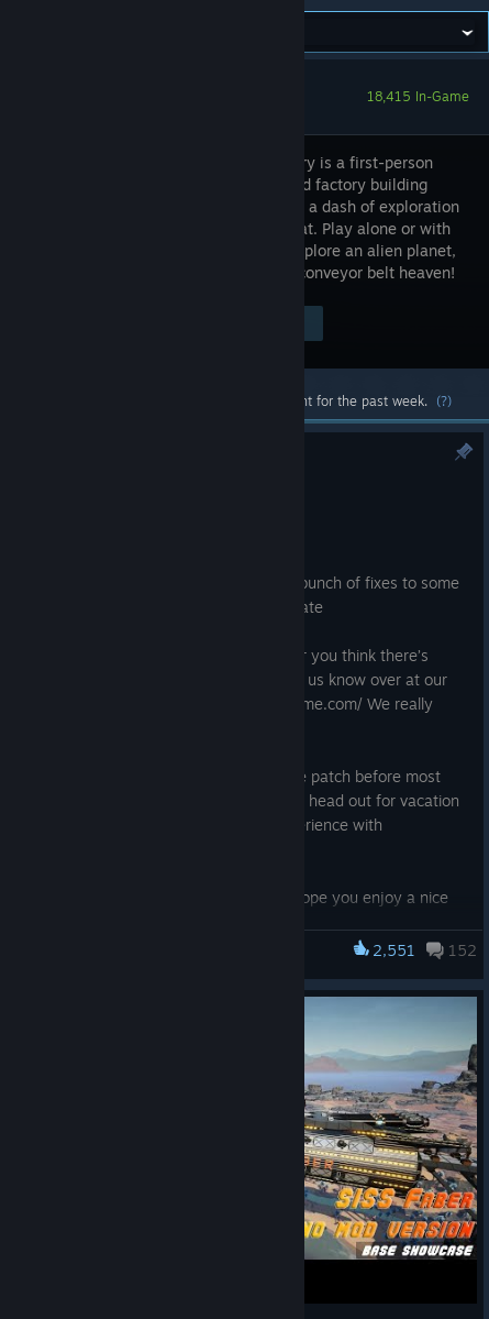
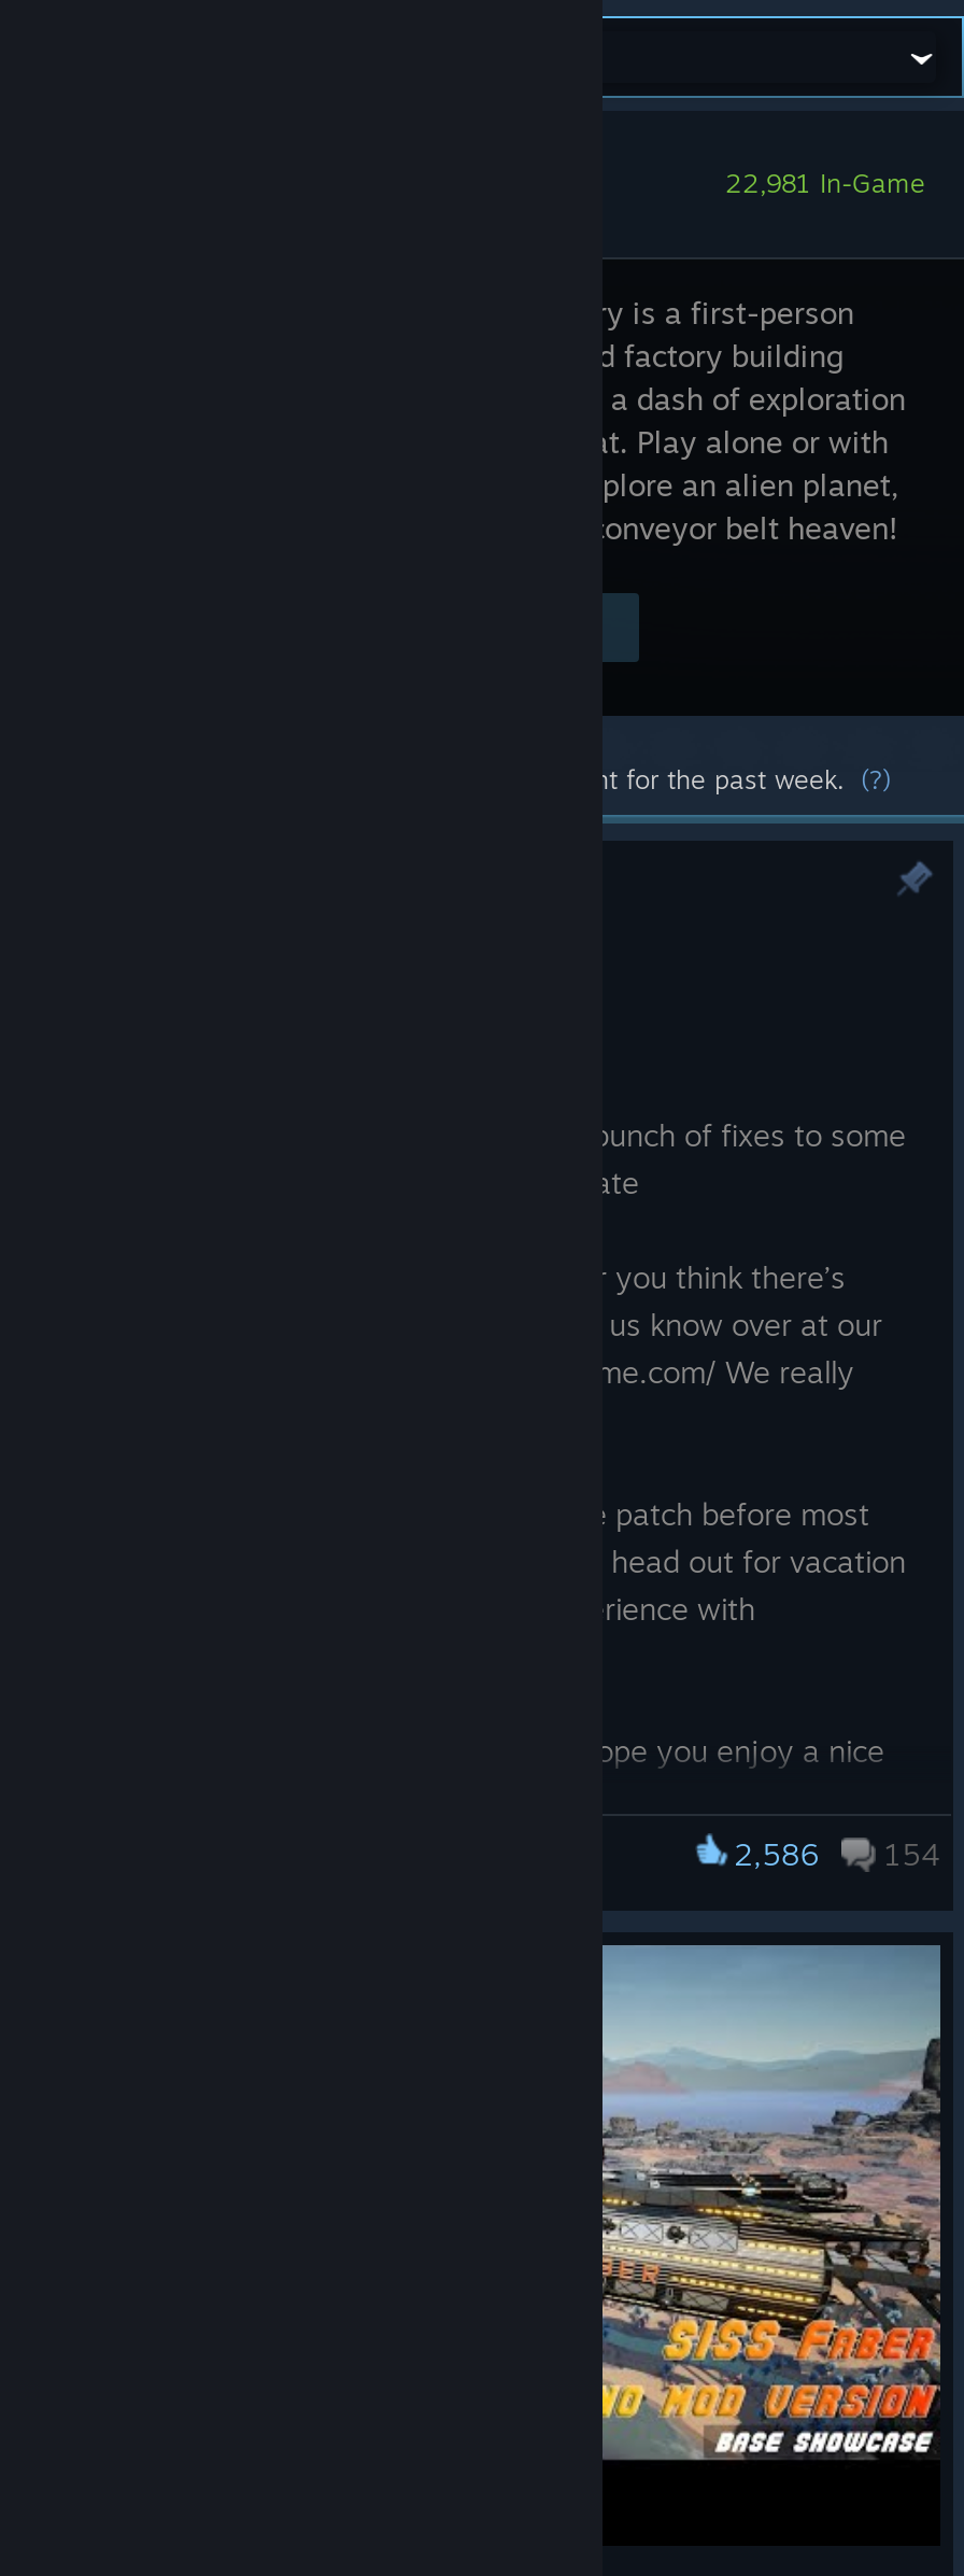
[367,88,469,105] 18,415 In-Game -> [725,167,925,199] 22,981 In-Game
[373,941,415,959] 2,551 -> [734,1835,820,1872] 2,586
[448,941,477,959] 152 -> [884,1835,940,1872] 154

